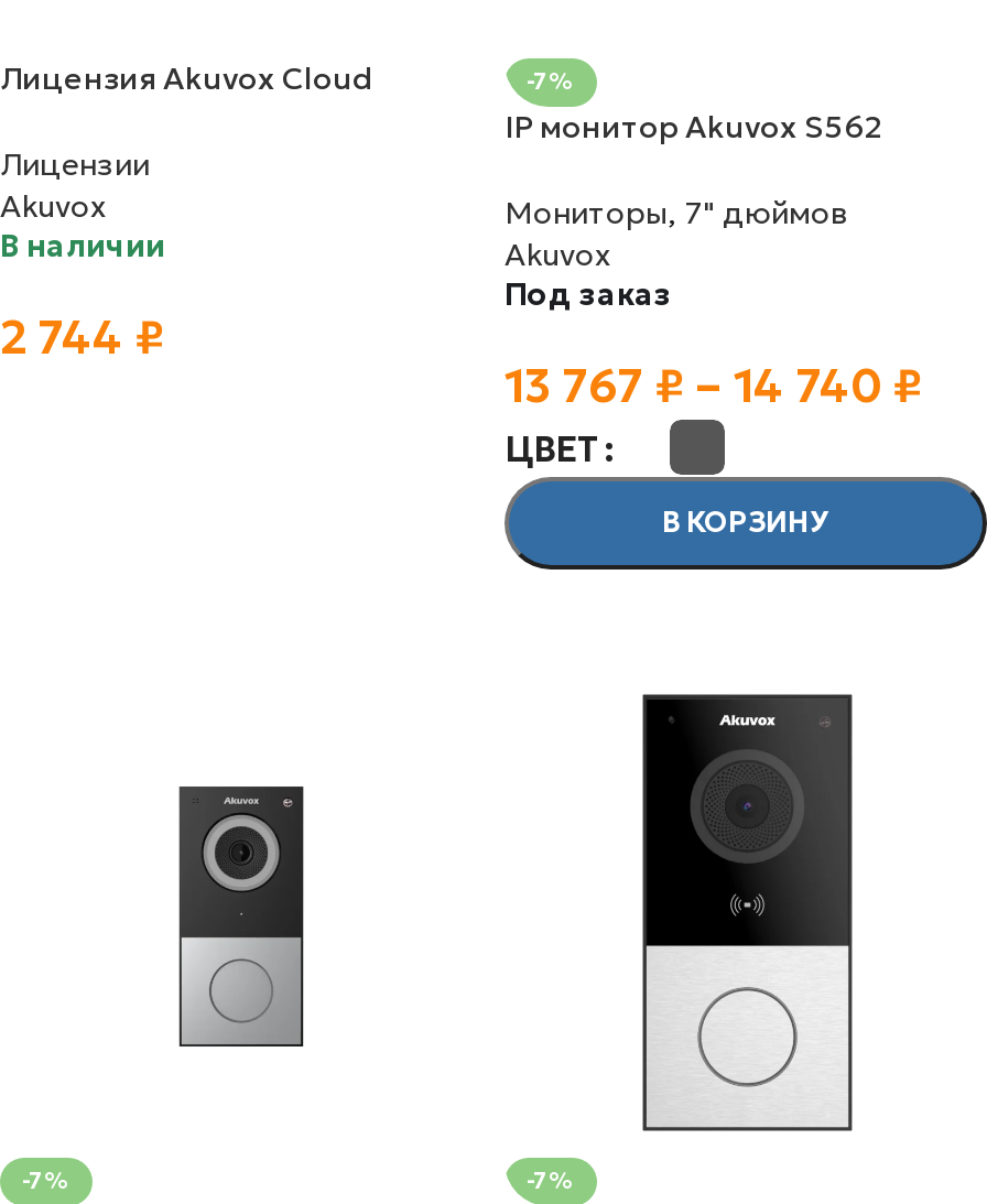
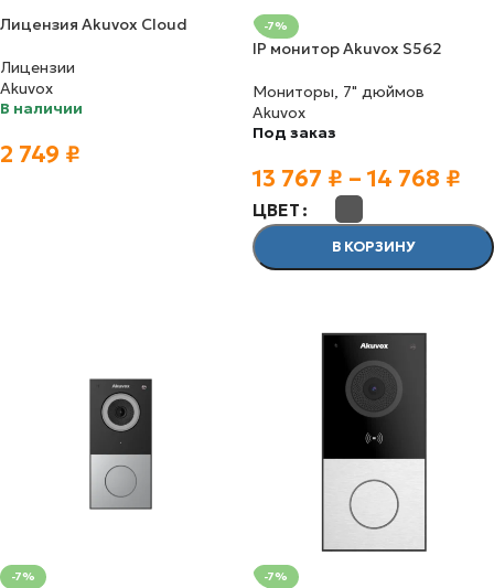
[0,310,165,367] 2 744 ₽ -> [0,140,80,169] 2 749 ₽
[505,358,923,415] 13 767 ₽ – 14 740 ₽ -> [253,164,461,193] 13 767 ₽ – 14 768 ₽

